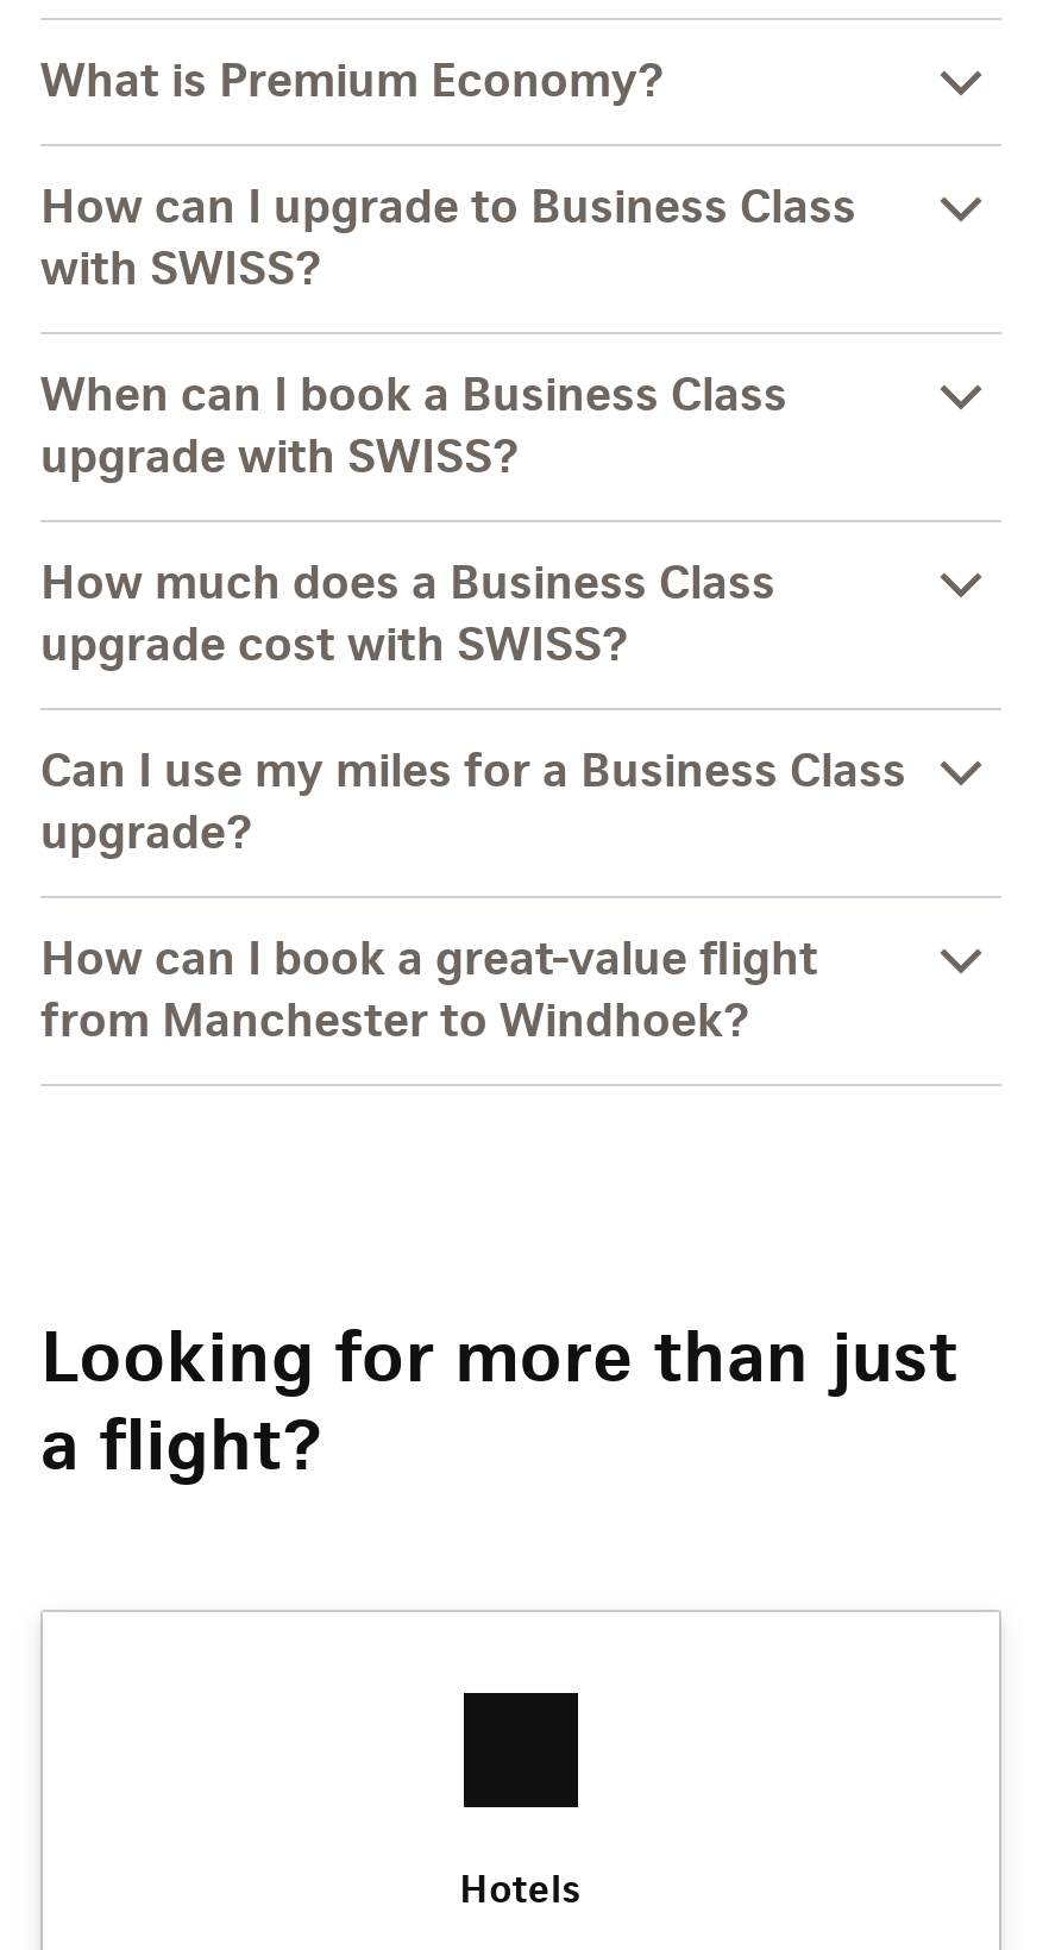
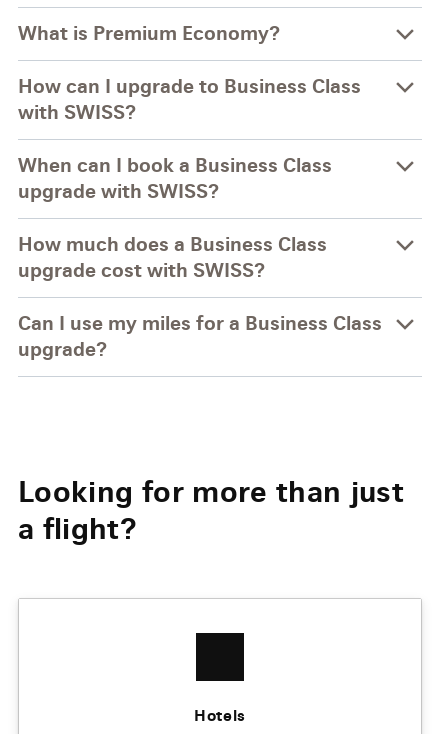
[40,929,818,1050] How can I book a great-value flight | from Manchester to Windhoek? -> none

